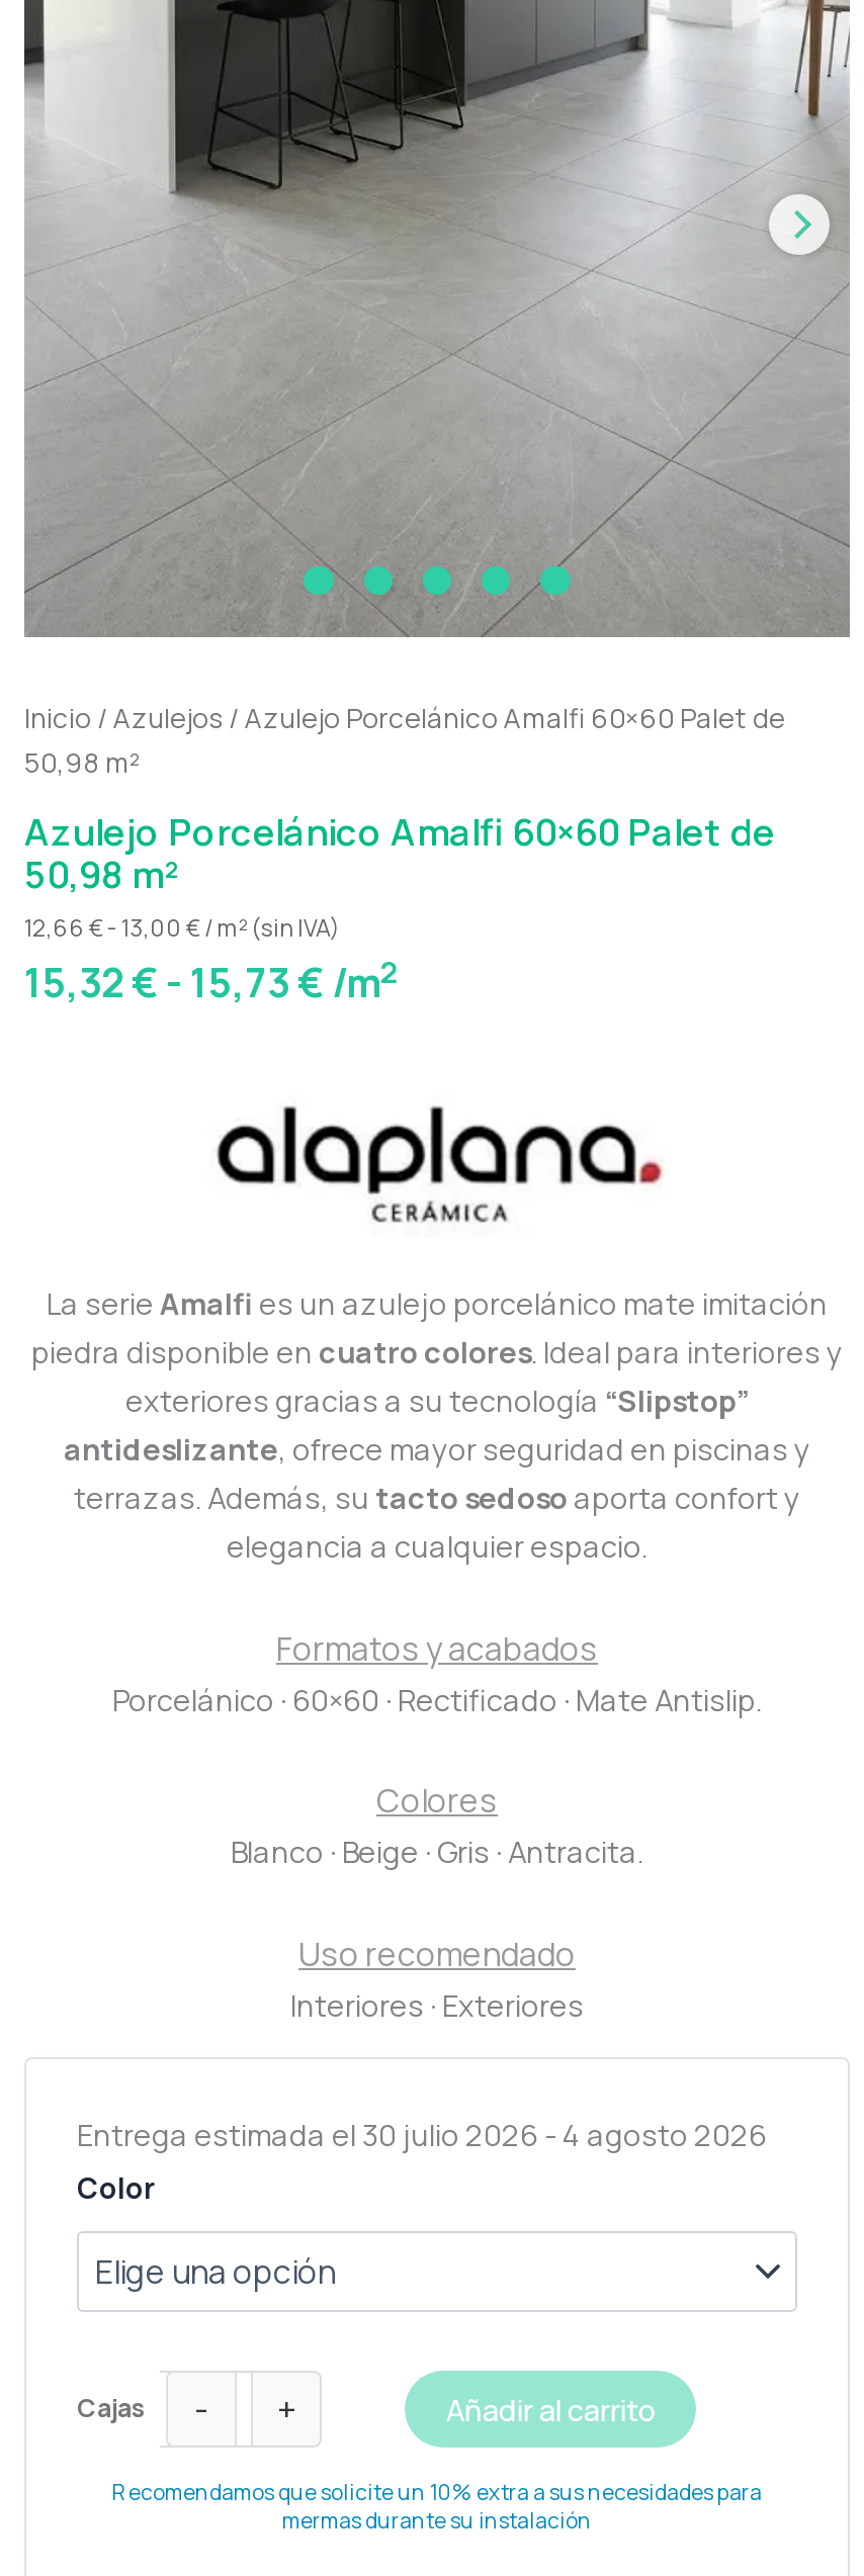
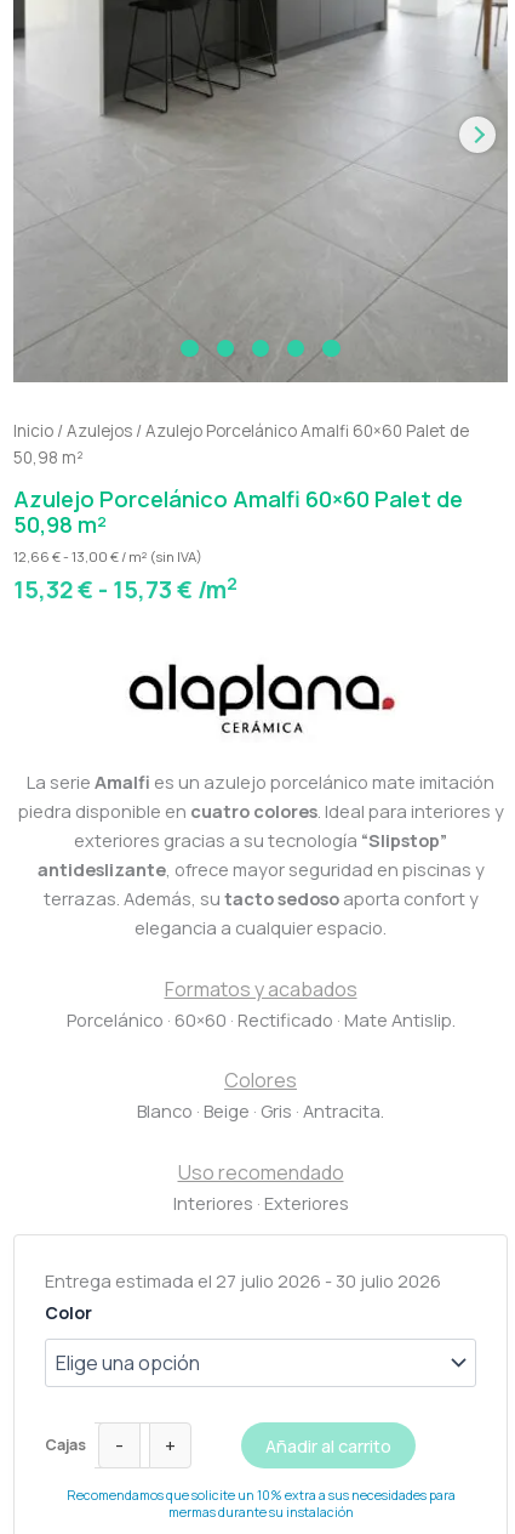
[77,2114,767,2154] Entrega estimada el 30 julio 2026 - 4 agosto 2026 -> [45,1268,441,1293] Entrega estimada el 27 julio 2026 - 30 julio 2026

